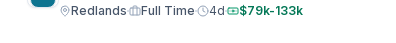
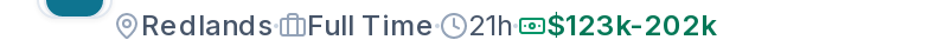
[209,3,303,18] 4d | $79k-133k -> [468,7,717,42] 21h | $123k-202k

